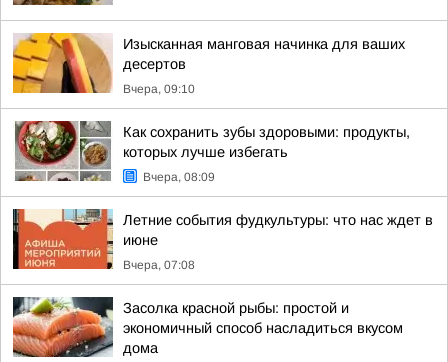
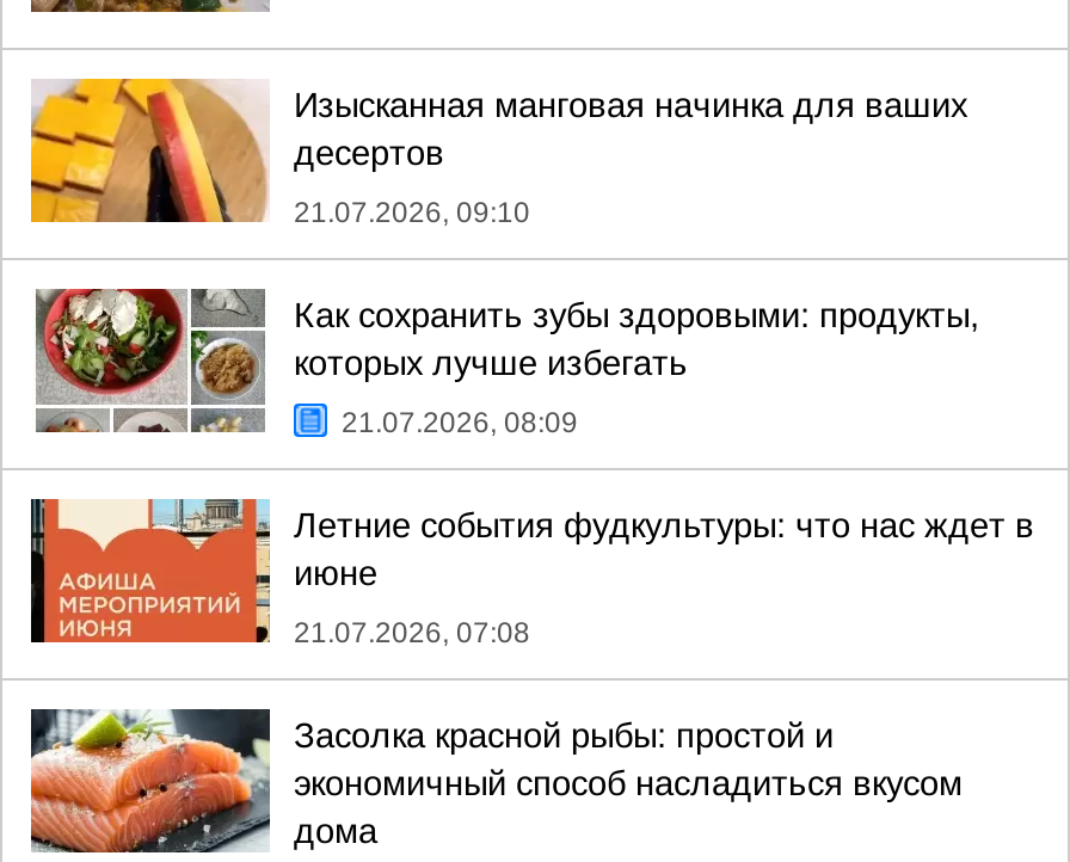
[123,82,195,96] Вчера, 09:10 -> [294,196,530,229] 21.07.2026, 09:10
[143,170,215,184] Вчера, 08:09 -> [342,406,578,439] 21.07.2026, 08:09
[123,258,195,272] Вчера, 07:08 -> [294,616,530,649] 21.07.2026, 07:08

